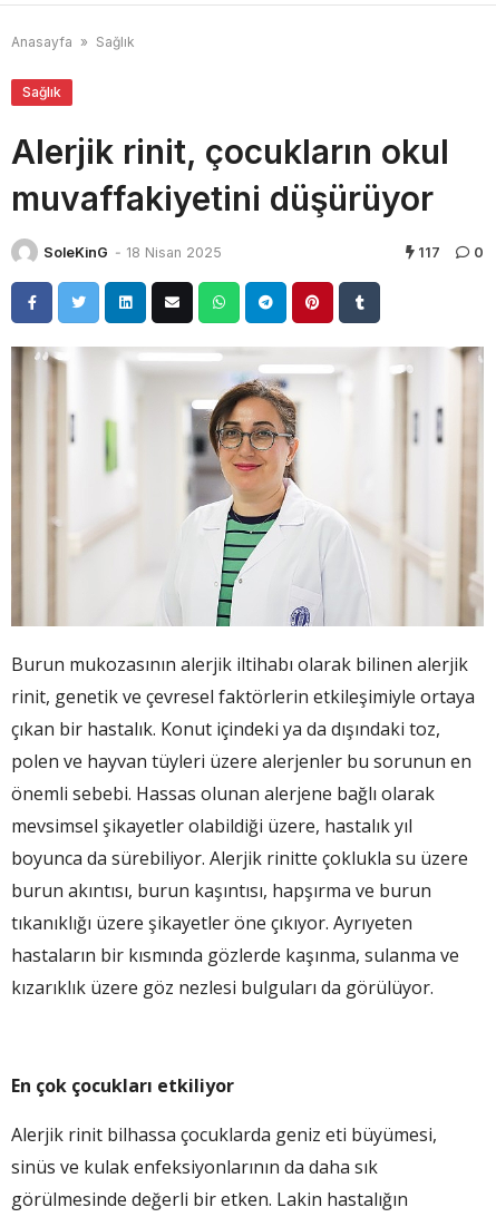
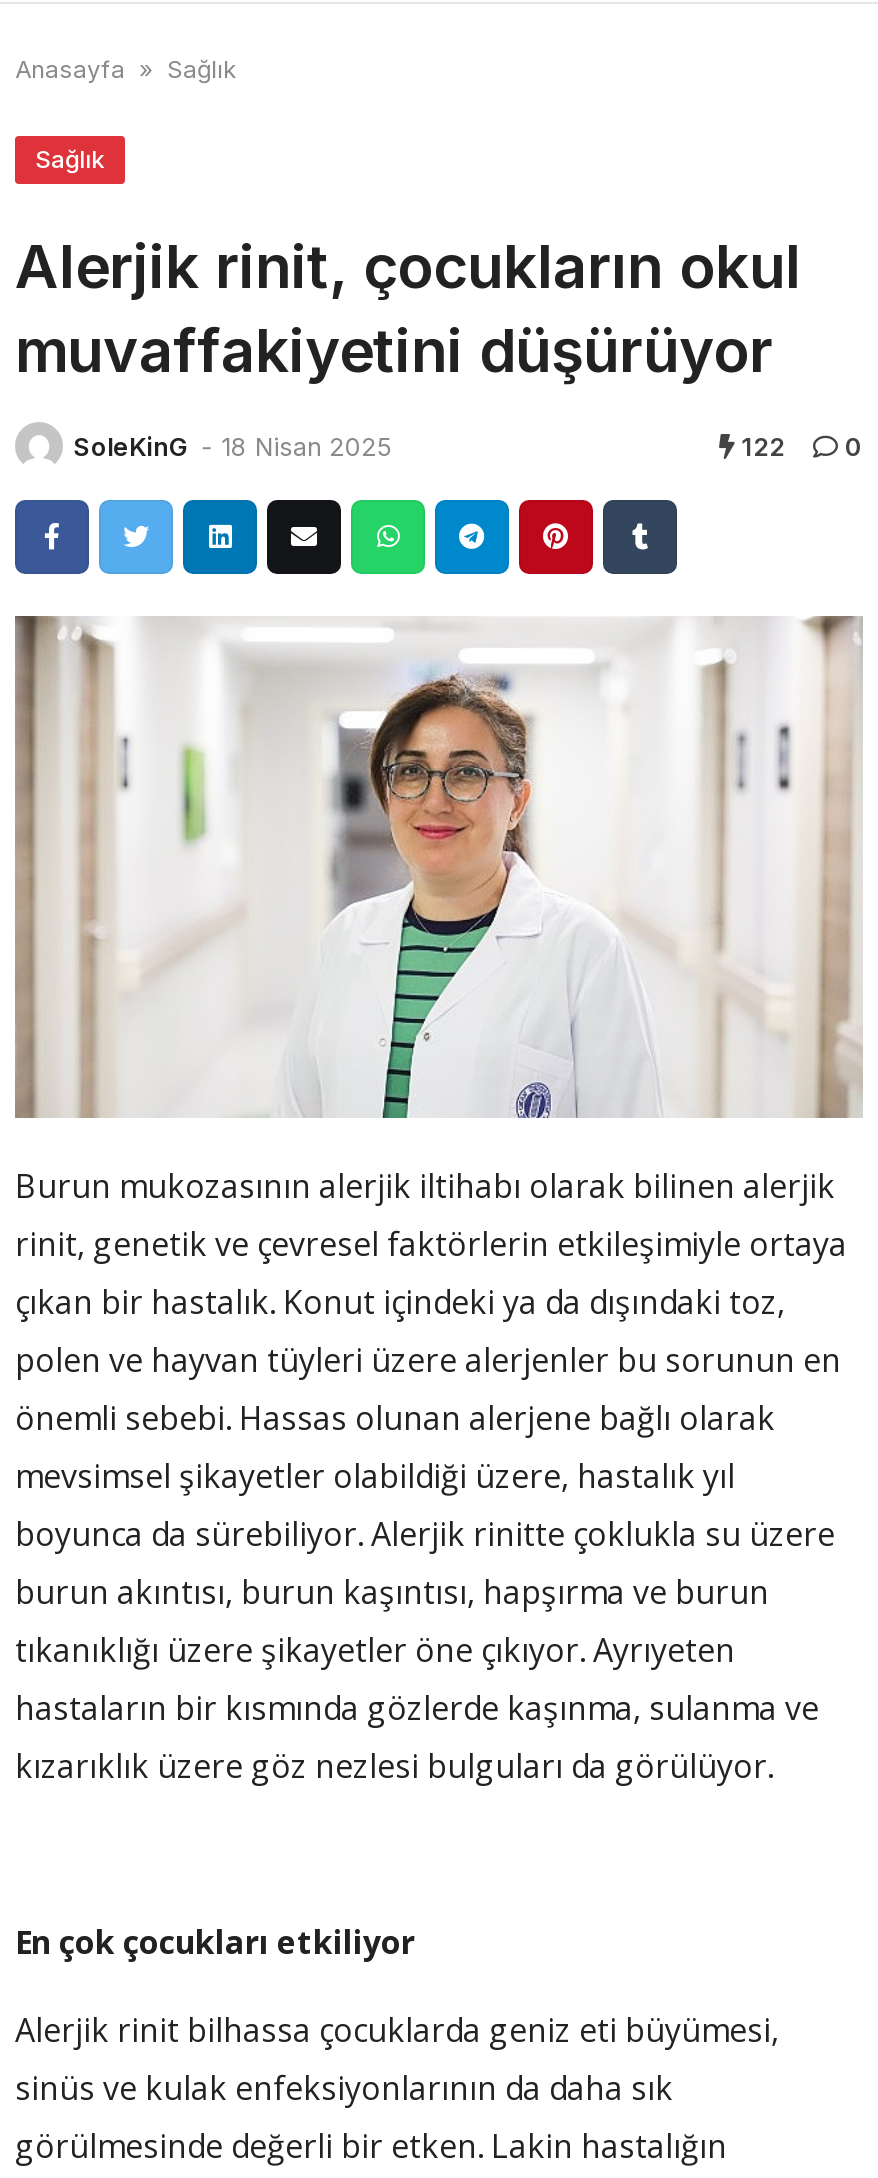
[415,244,484,260] 117 0 -> [735,431,863,461] 122 0

